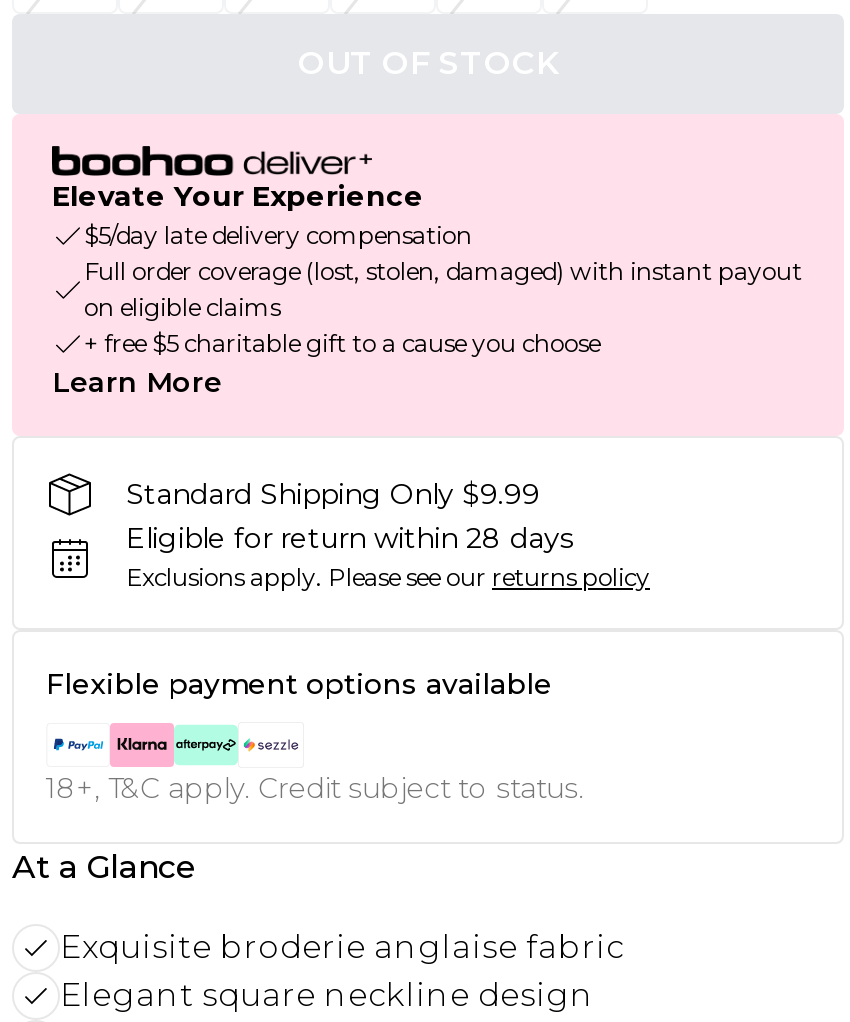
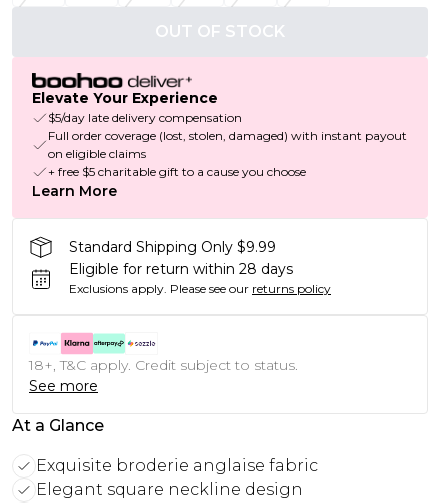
[46,667,552,703] Flexible payment options available -> none
moved [46,771,584,807] -> [29,356,298,374]: 18+, T&C apply. Credit subject to status.
none -> [29,377,98,395] See more

